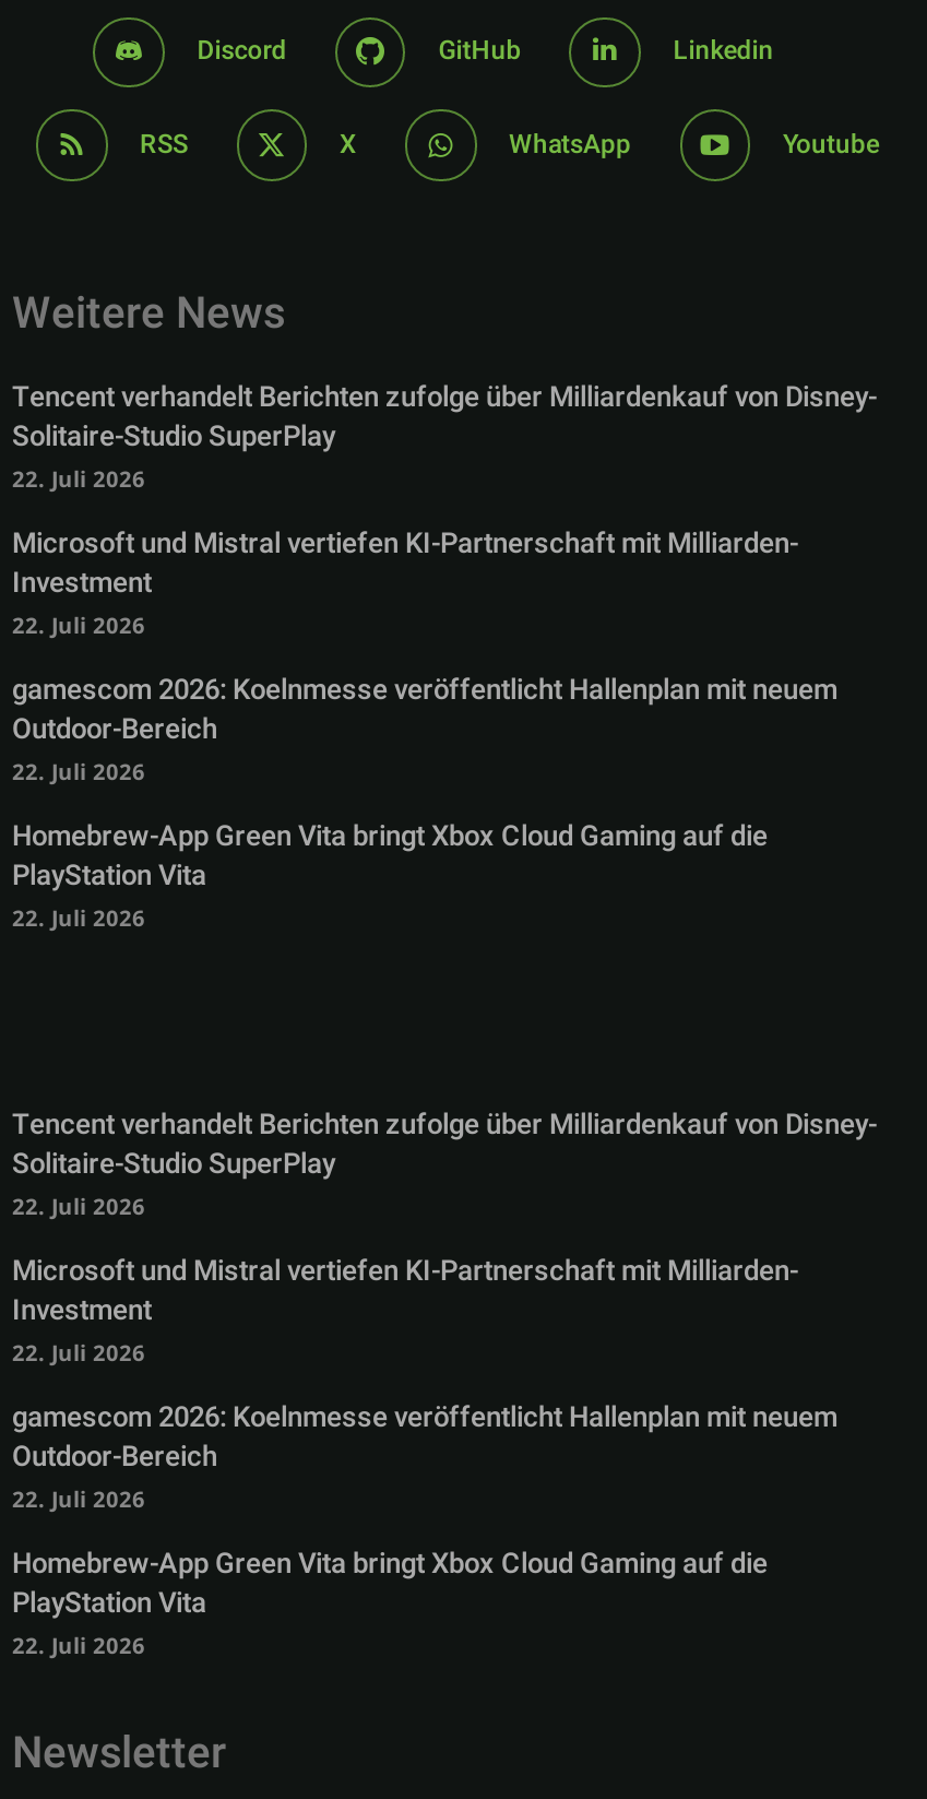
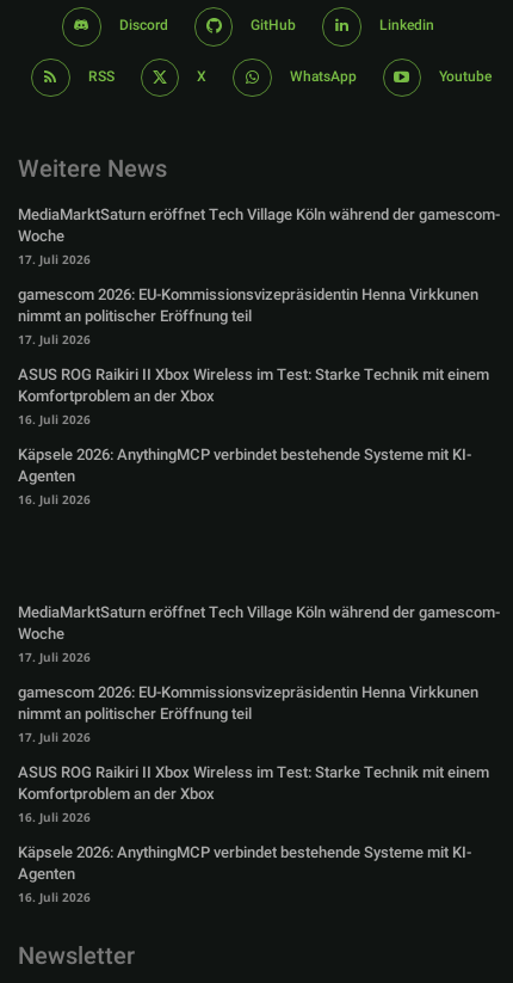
[12,376,877,494] Tencent verhandelt Berichten zufolge über Milliardenkauf von Disney- | Solitaire-Studio SuperPlay | 22. Juli 2026 -> [18,203,500,268] MediaMarktSaturn eröffnet Tech Village Köln während der gamescom- | Woche | 17. Juli 2026
[12,522,798,640] Microsoft und Mistral vertiefen KI-Partnerschaft mit Milliarden- | Investment | 22. Juli 2026 -> [18,283,478,348] gamescom 2026: EU-Kommissionsvizepräsidentin Henna Virkkunen | nimmt an politischer Eröffnung teil | 17. Juli 2026
[12,668,837,786] gamescom 2026: Koelnmesse veröffentlicht Hallenplan mit neuem | Outdoor-Bereich | 22. Juli 2026 -> [18,363,489,428] ASUS ROG Raikiri II Xbox Wireless im Test: Starke Technik mit einem | Komfortproblem an der Xbox | 16. Juli 2026
[12,815,768,933] Homebrew-App Green Vita bringt Xbox Cloud Gaming auf die | PlayStation Vita | 22. Juli 2026 -> [18,443,471,508] Käpsele 2026: AnythingMCP verbindet bestehende Systeme mit KI- | Agenten | 16. Juli 2026
[12,1103,877,1221] Tencent verhandelt Berichten zufolge über Milliardenkauf von Disney- | Solitaire-Studio SuperPlay | 22. Juli 2026 -> [18,601,500,665] MediaMarktSaturn eröffnet Tech Village Köln während der gamescom- | Woche | 17. Juli 2026
[12,1250,798,1368] Microsoft und Mistral vertiefen KI-Partnerschaft mit Milliarden- | Investment | 22. Juli 2026 -> [18,681,478,745] gamescom 2026: EU-Kommissionsvizepräsidentin Henna Virkkunen | nimmt an politischer Eröffnung teil | 17. Juli 2026
[12,1396,837,1514] gamescom 2026: Koelnmesse veröffentlicht Hallenplan mit neuem | Outdoor-Bereich | 22. Juli 2026 -> [18,761,489,825] ASUS ROG Raikiri II Xbox Wireless im Test: Starke Technik mit einem | Komfortproblem an der Xbox | 16. Juli 2026
[12,1542,768,1660] Homebrew-App Green Vita bringt Xbox Cloud Gaming auf die | PlayStation Vita | 22. Juli 2026 -> [18,841,471,905] Käpsele 2026: AnythingMCP verbindet bestehende Systeme mit KI- | Agenten | 16. Juli 2026

